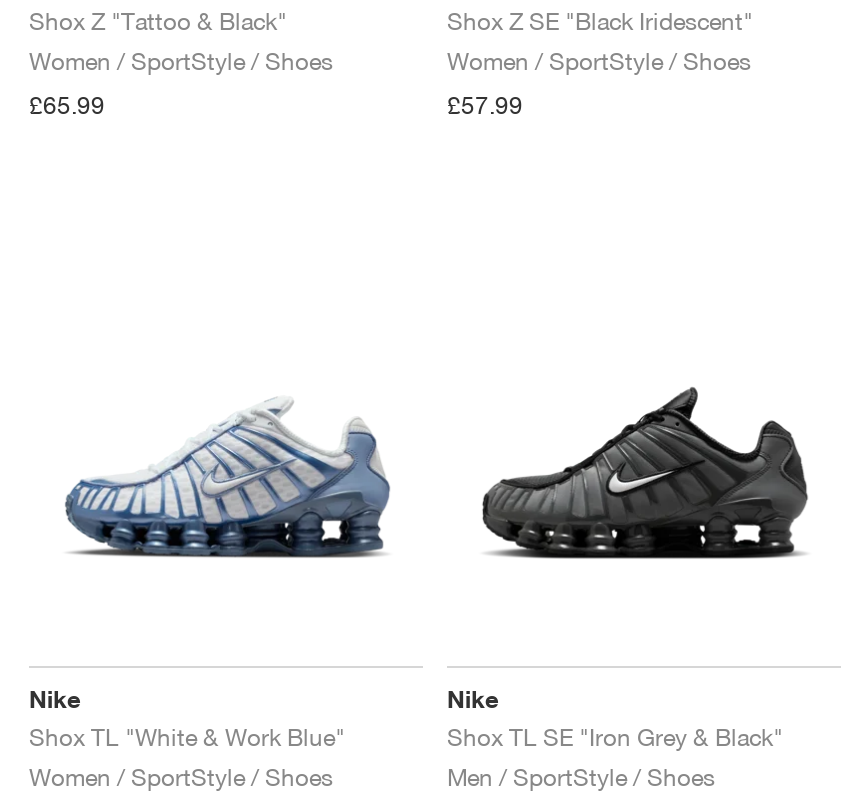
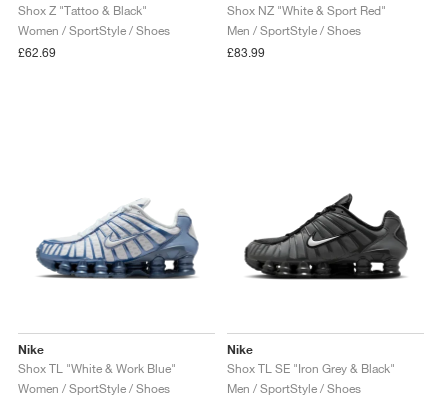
[447,5,753,75] Shox Z SE "Black Iridescent" | Women / SportStyle / Shoes -> [227,2,386,37] Shox NZ "White & Sport Red" | Men / SportStyle / Shoes
[29,90,105,120] £65.99 -> [18,45,56,60] £62.69
[447,89,523,119] £57.99 -> [227,44,265,59] £83.99

